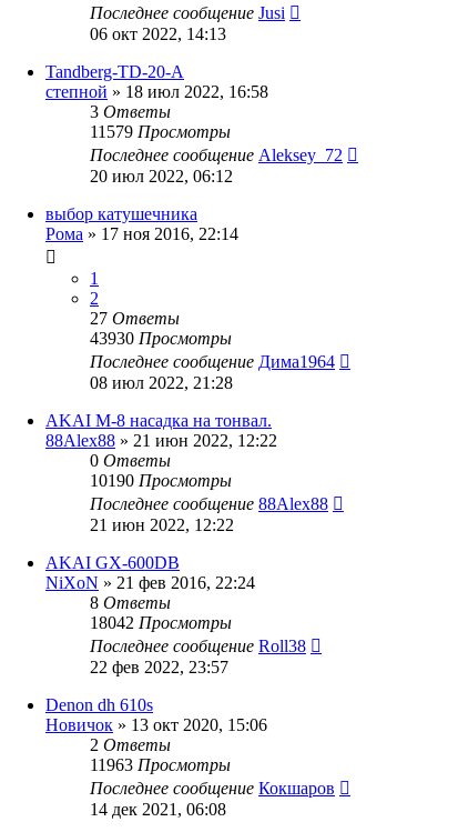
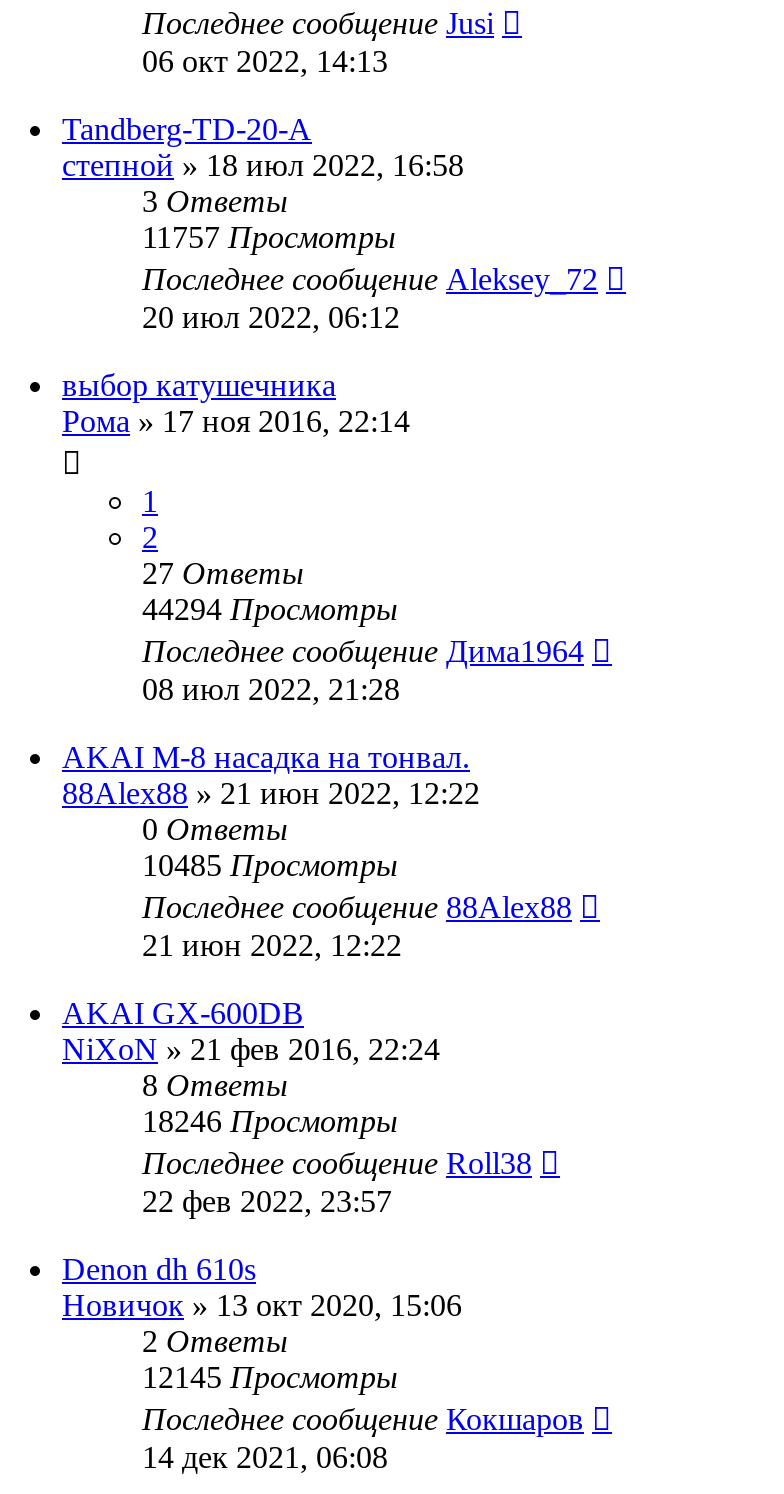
[90,122,231,141] 11579 Просмотры -> [142,220,396,254] 11757 Просмотры
[90,329,232,348] 43930 Просмотры -> [142,592,398,626] 44294 Просмотры
[90,471,232,490] 10190 Просмотры -> [142,848,398,882] 10485 Просмотры
[90,613,232,632] 18042 Просмотры -> [142,1104,398,1138] 18246 Просмотры
[90,755,231,774] 11963 Просмотры -> [142,1360,398,1394] 12145 Просмотры

